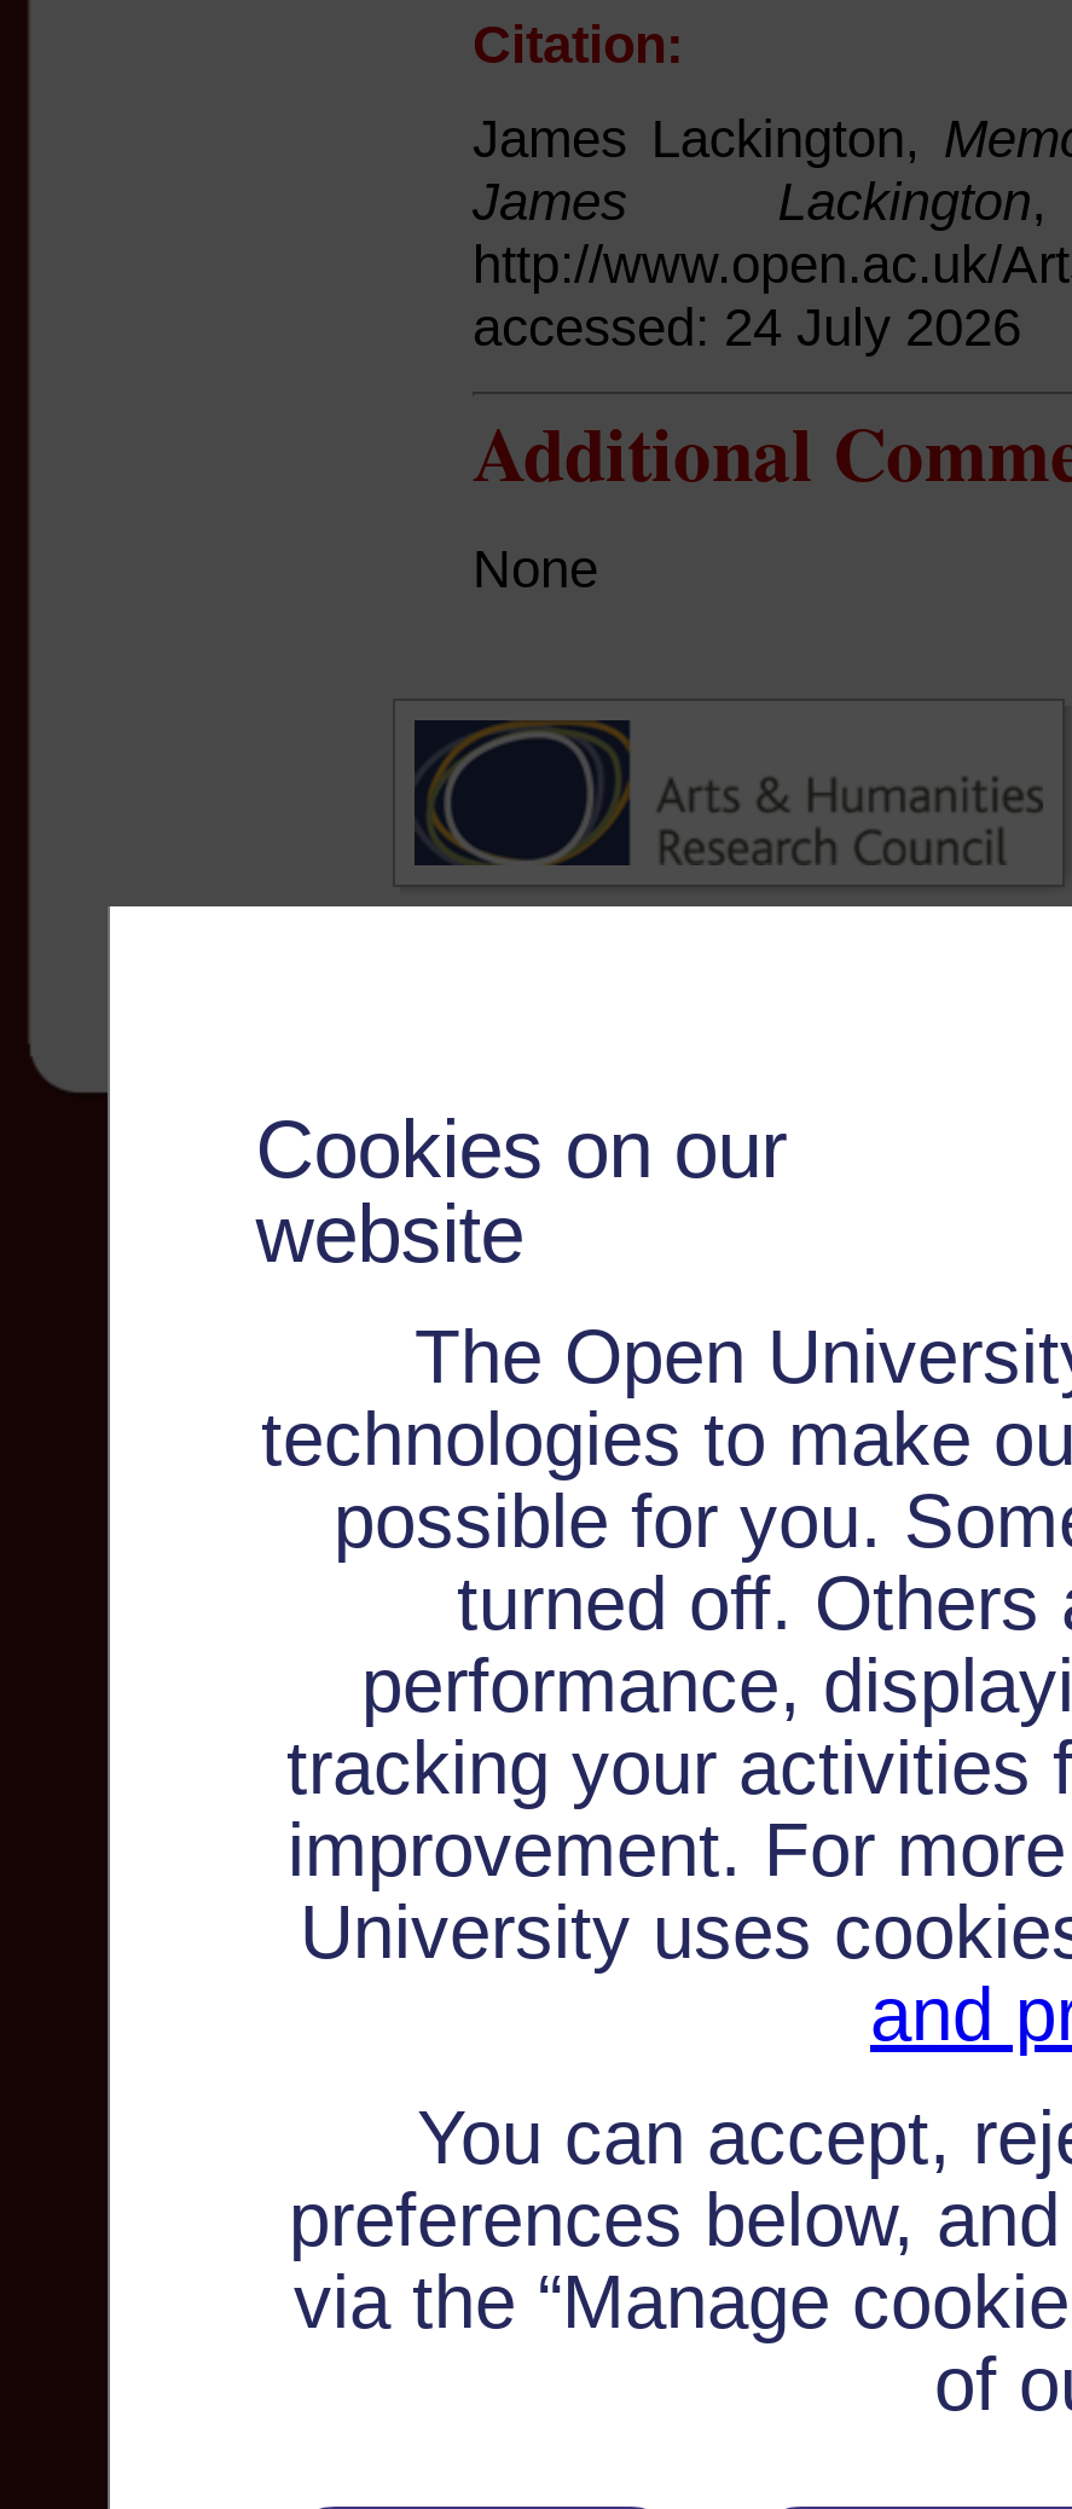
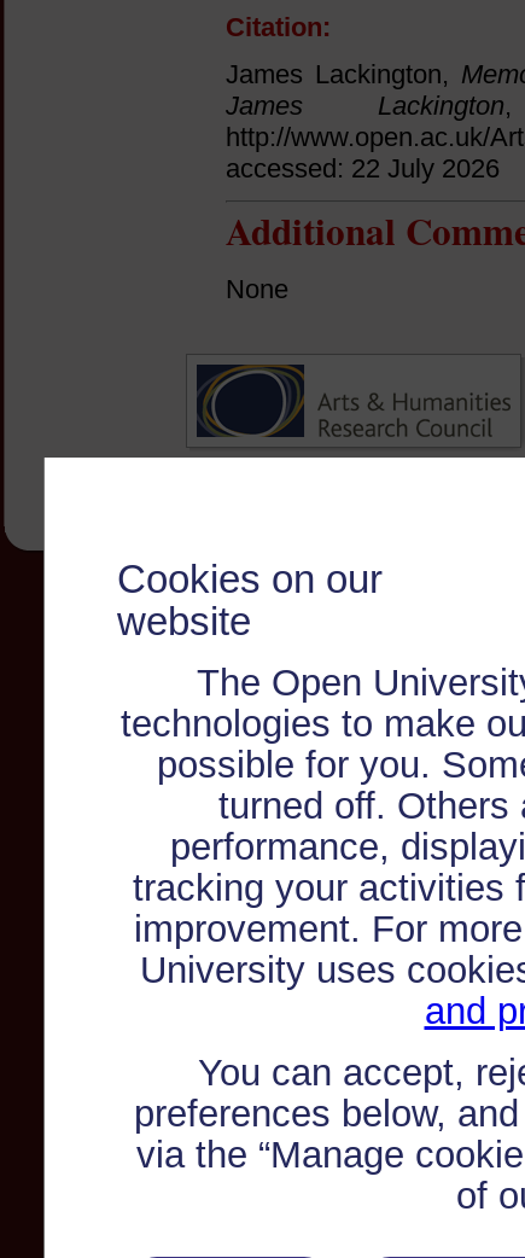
[473,297,1021,358] accessed: 24 July 2026 -> [226,153,500,184] accessed: 22 July 2026

